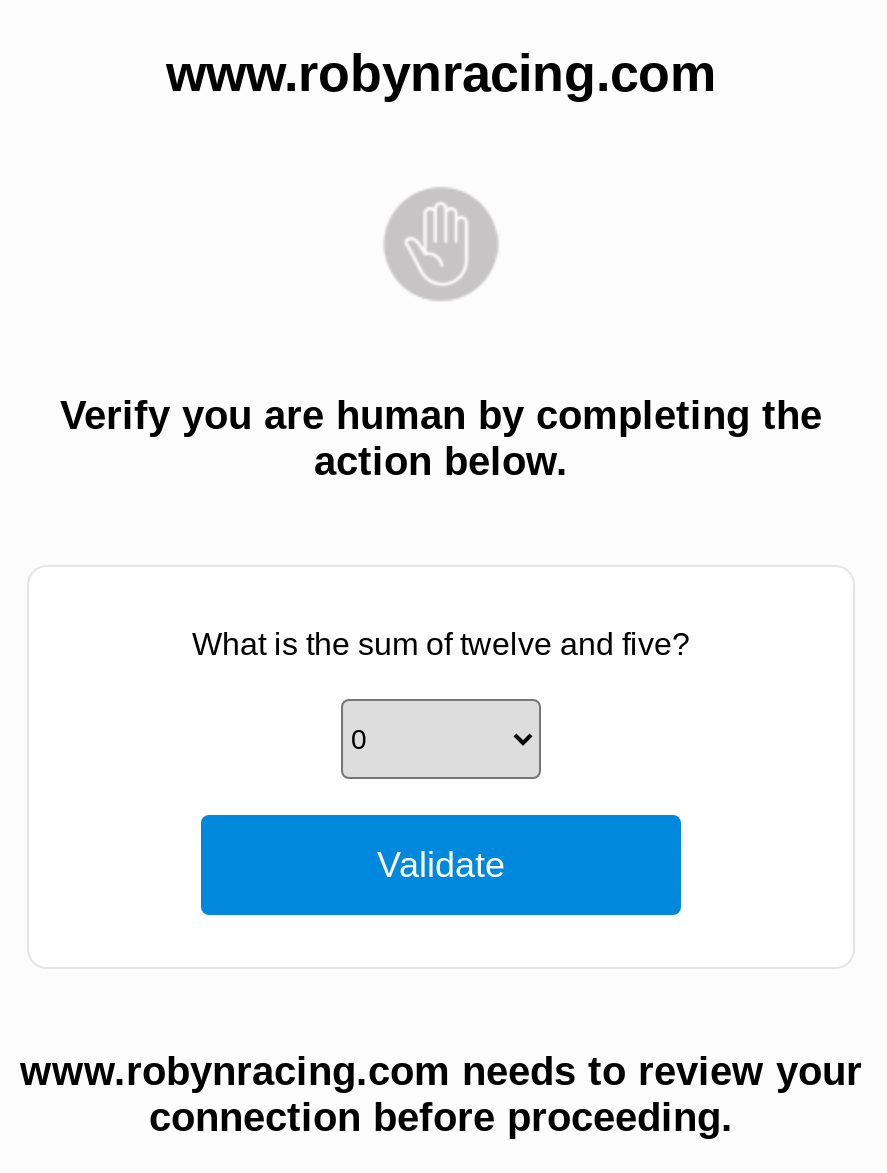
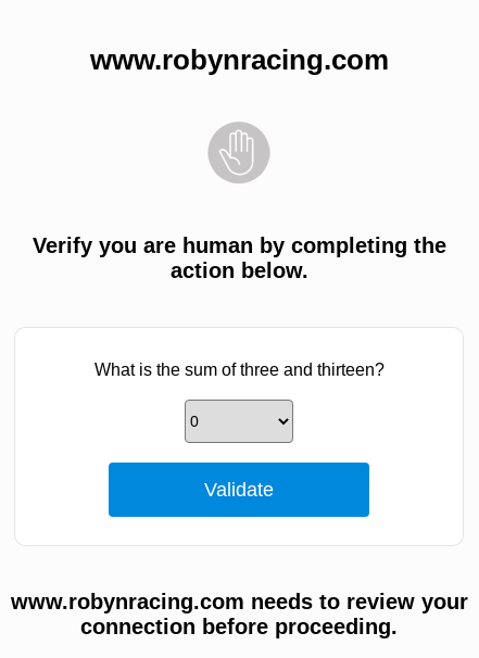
[192,627,690,661] What is the sum of twelve and five? -> [94,360,384,379] What is the sum of three and thirteen?

